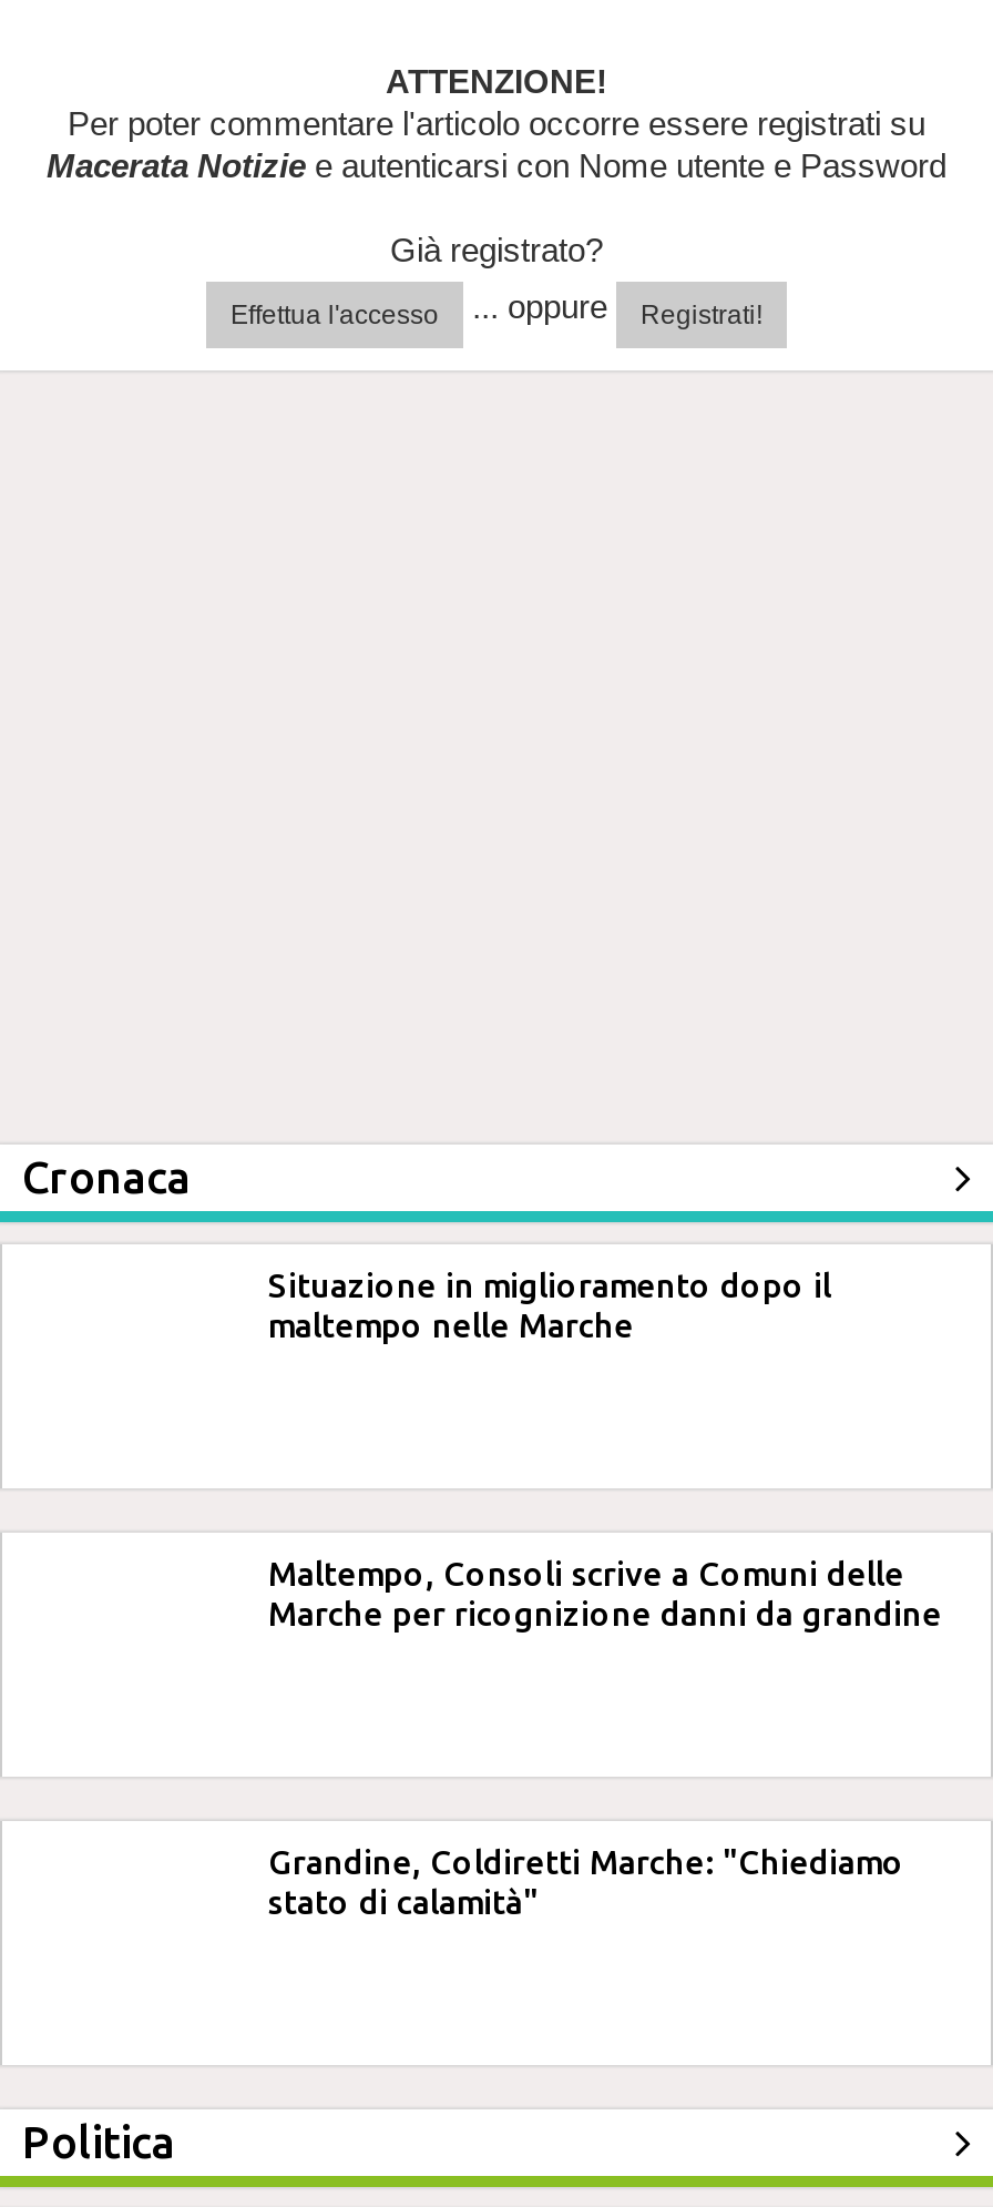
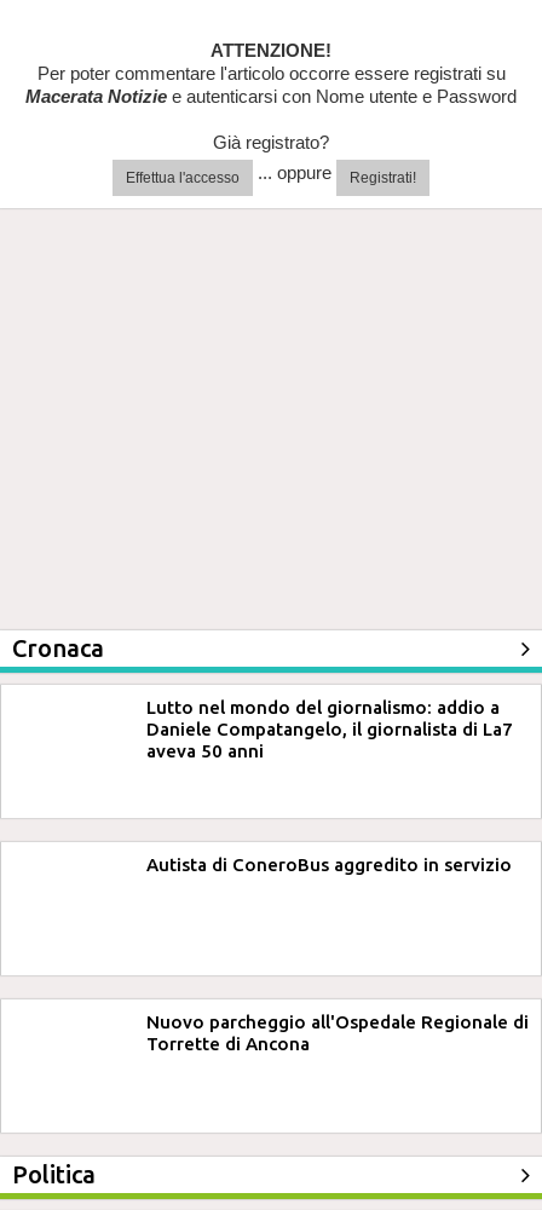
[268,1267,831,1344] Situazione in miglioramento dopo il | maltempo nelle Marche -> [146,697,513,761] Lutto nel mondo del giornalismo: addio a | Daniele Compatangelo, il giornalista di La7 | aveva 50 anni
[268,1555,942,1633] Maltempo, Consoli scrive a Comuni delle | Marche per ricognizione danni da grandine -> [146,854,512,875] Autista di ConeroBus aggredito in servizio
[268,1843,904,1921] Grandine, Coldiretti Marche: "Chiediamo | stato di calamità" -> [146,1012,529,1054] Nuovo parcheggio all'Ospedale Regionale di | Torrette di Ancona

